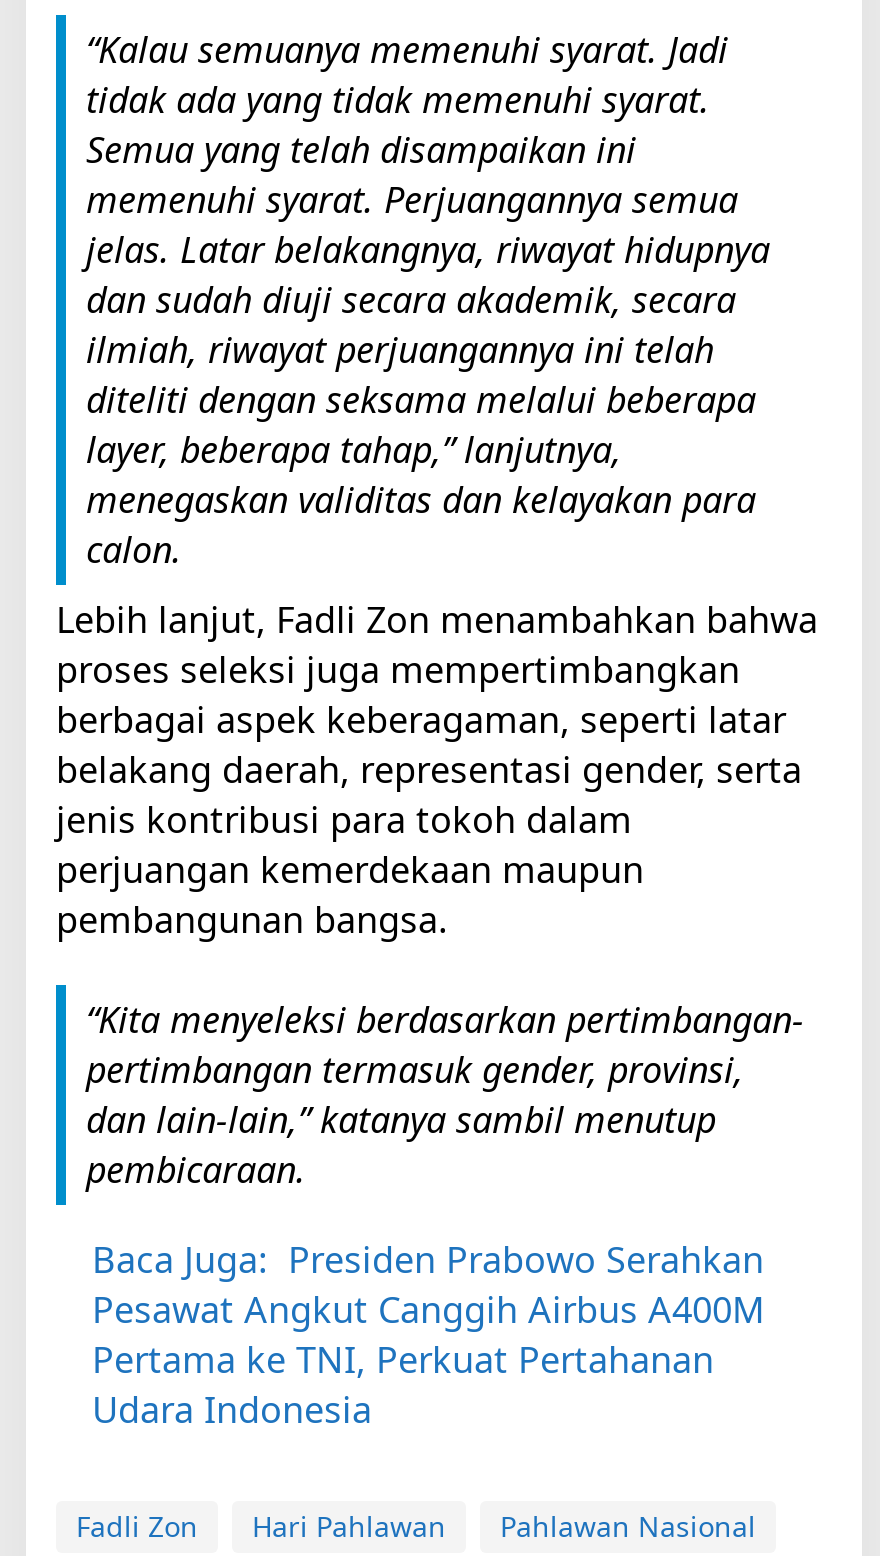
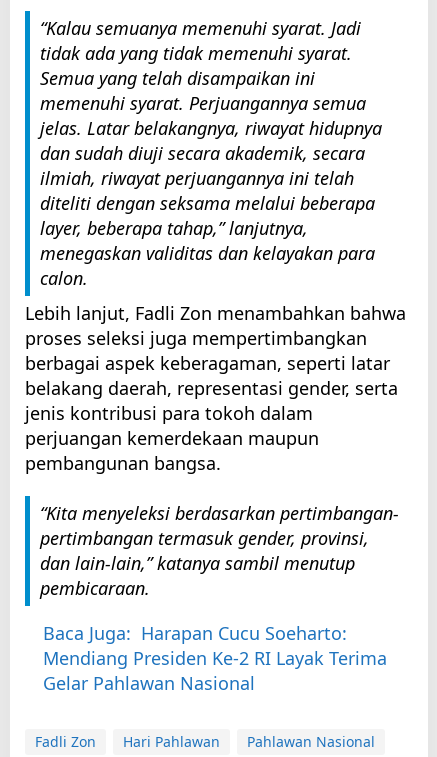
[92,1234,764,1432] Baca Juga: Presiden Prabowo Serahkan | Pesawat Angkut Canggih Airbus A400M | Pertama ke TNI, Perkuat Pertahanan | Udara Indonesia -> [43,620,387,694] Baca Juga: Harapan Cucu Soeharto: | Mendiang Presiden Ke-2 RI Layak Terima | Gelar Pahlawan Nasional

